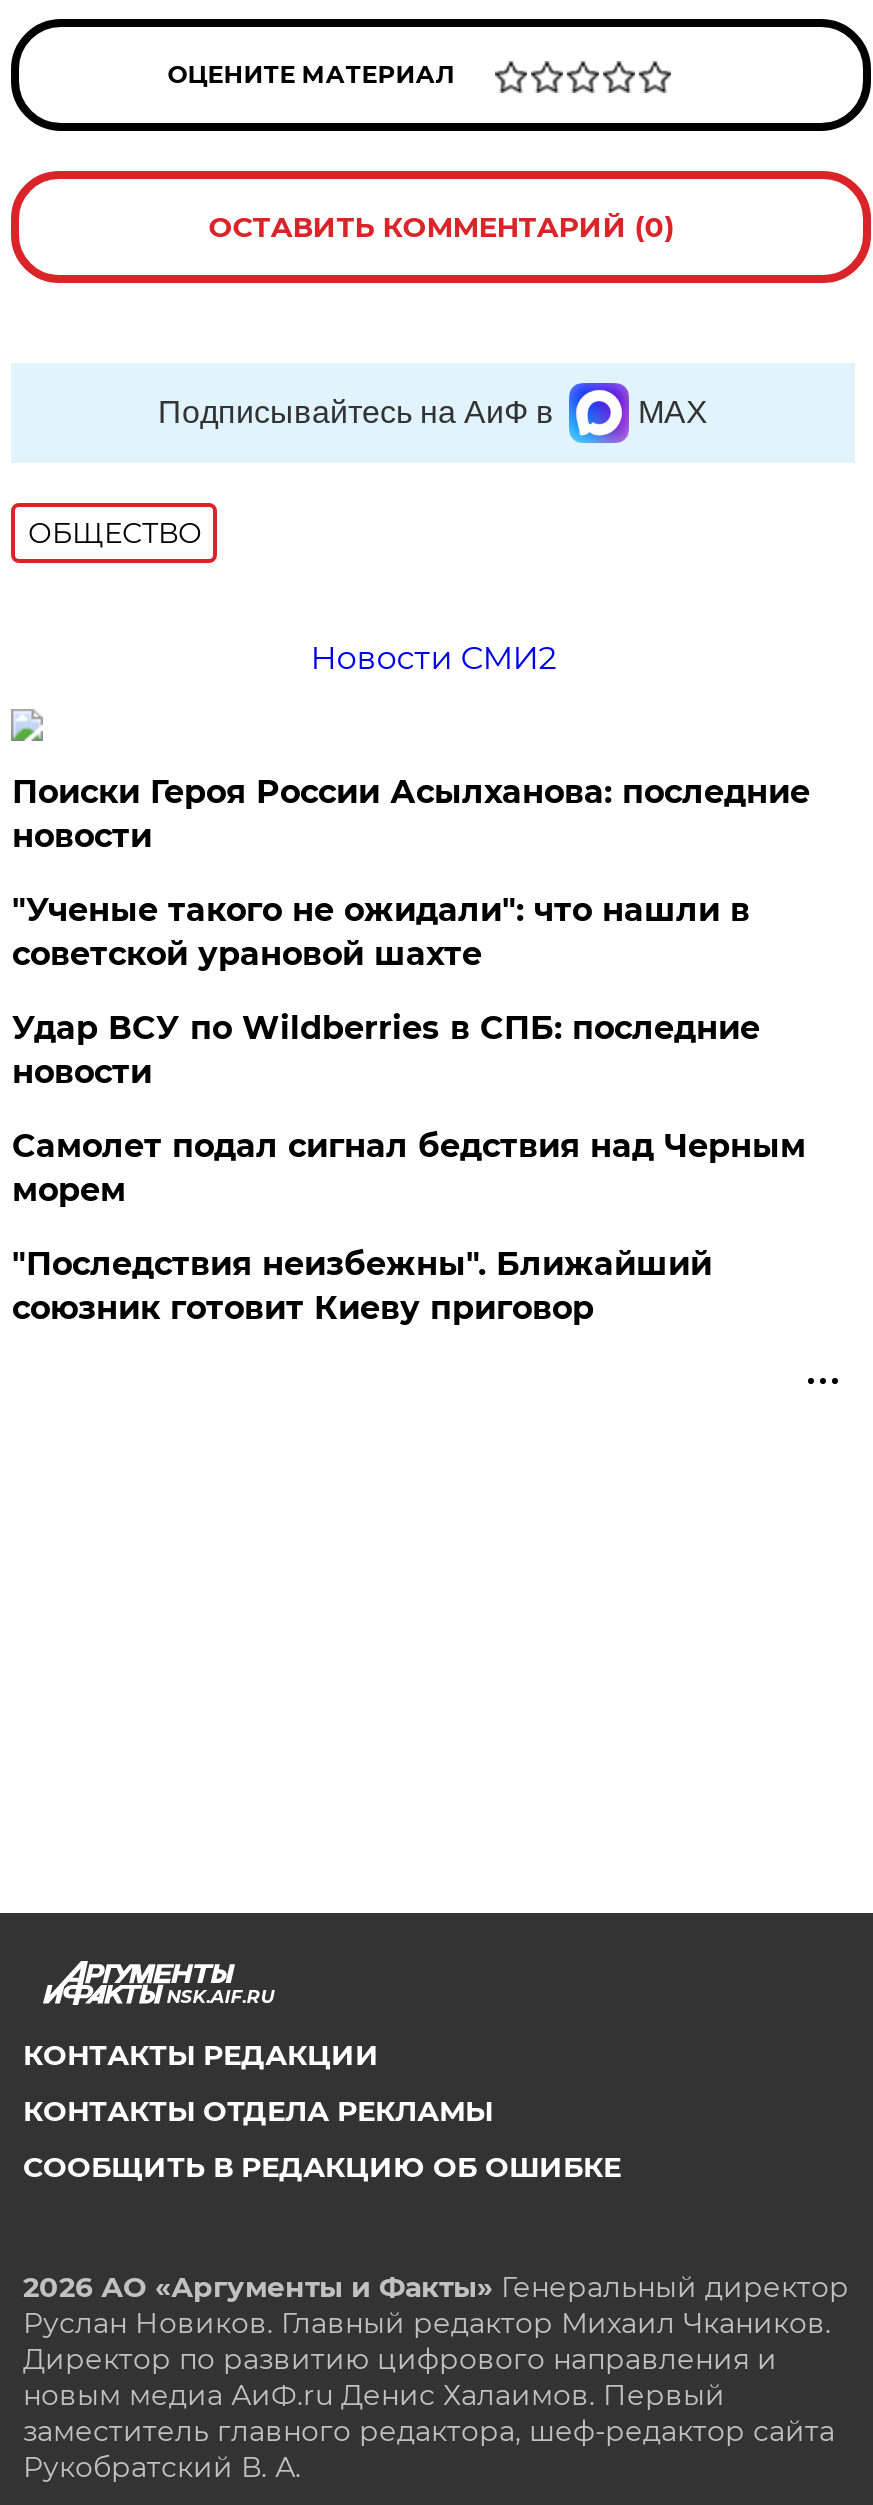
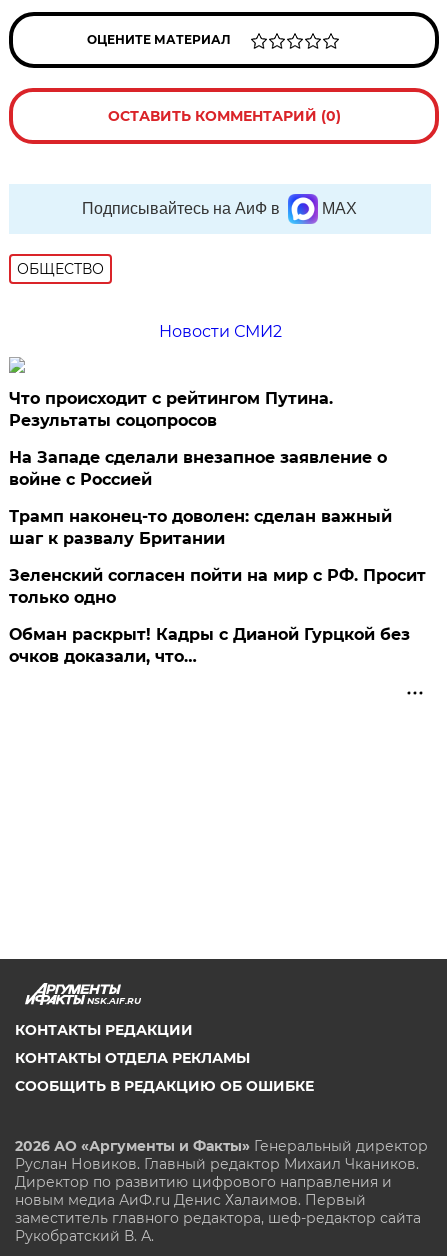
[12,773,810,855] Поиски Героя России Асылханова: последние | новости -> [9,389,333,430] Что происходит с рейтингом Путина. | Результаты соцопросов
[12,891,750,973] "Ученые такого не ожидали": что нашли в | советской урановой шахте -> [9,448,387,489] На Западе сделали внезапное заявление о | войне с Россией
[12,1009,760,1091] Удар ВСУ по Wildberries в СПБ: последние | новости -> [9,507,392,548] Трамп наконец-то доволен: сделан важный | шаг к развалу Британии
[12,1127,806,1209] Самолет подал сигнал бедствия над Черным | морем -> [9,566,426,607] Зеленский согласен пойти на мир с РФ. Просит | только одно
[12,1245,712,1327] "Последствия неизбежны". Ближайший | союзник готовит Киеву приговор -> [9,625,410,666] Обман раскрыт! Кадры с Дианой Гурцкой без | очков доказали, что…

